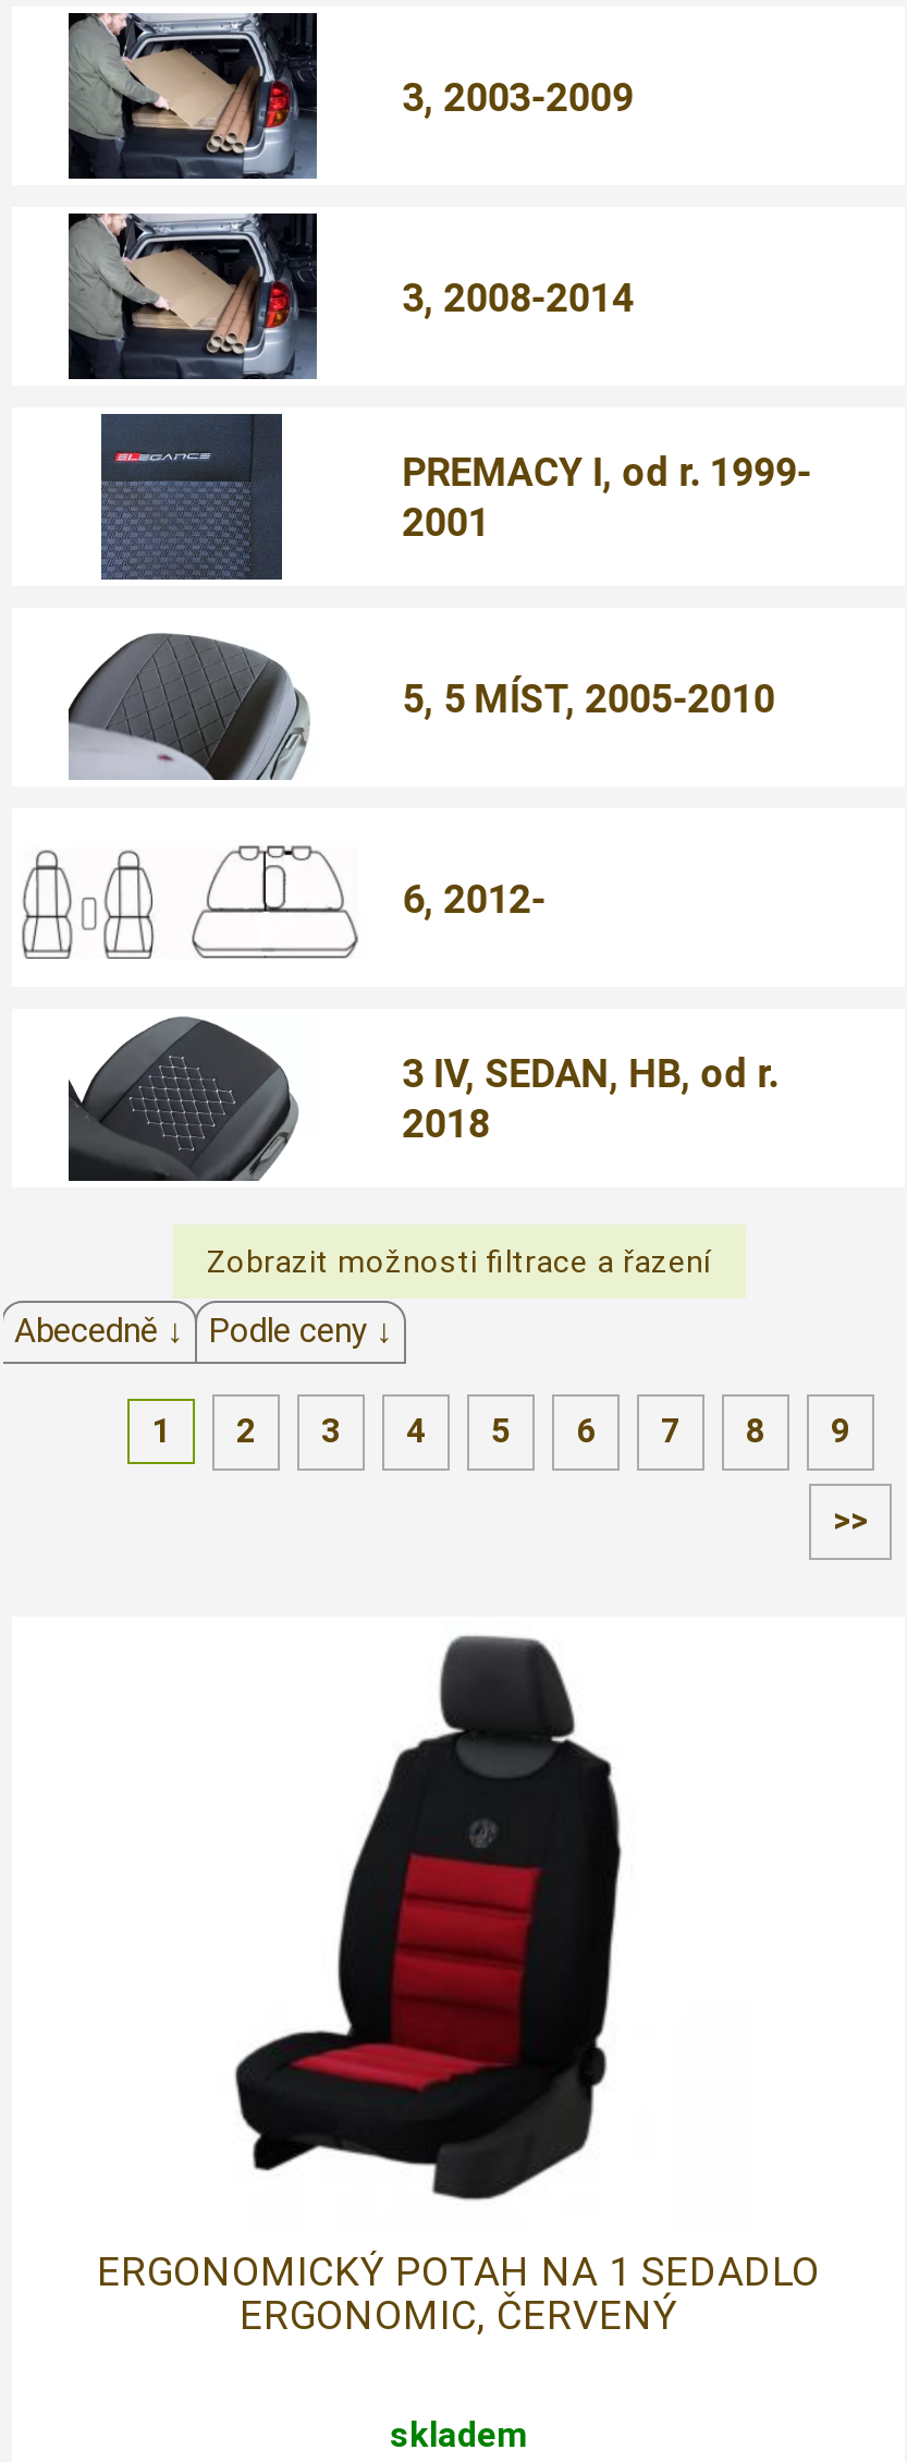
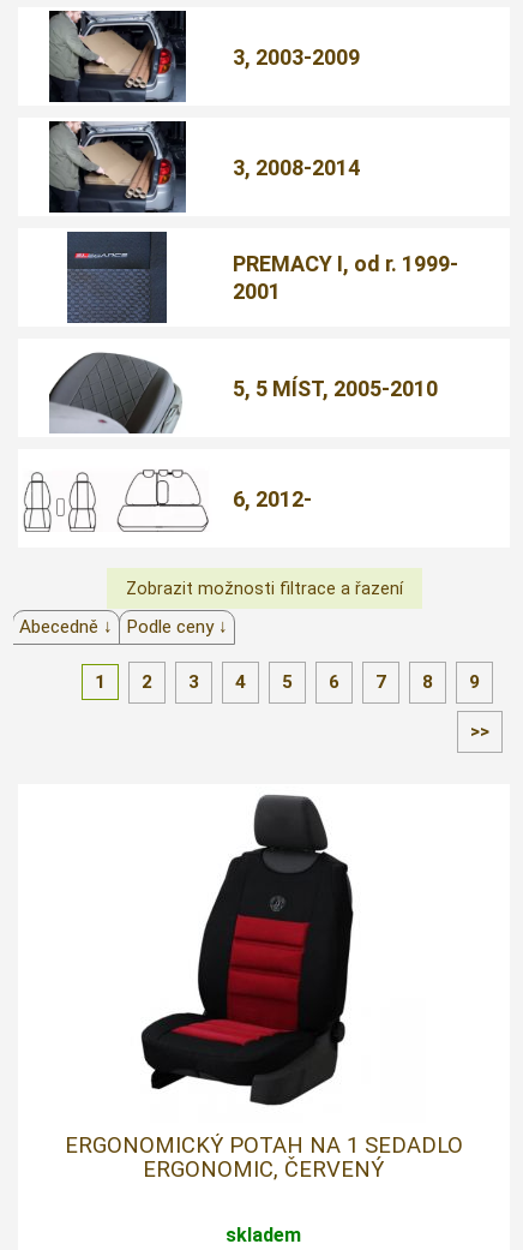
[56,1015,779,1183] [image] | 3 IV, SEDAN, HB, od r. | 2018 -> none

